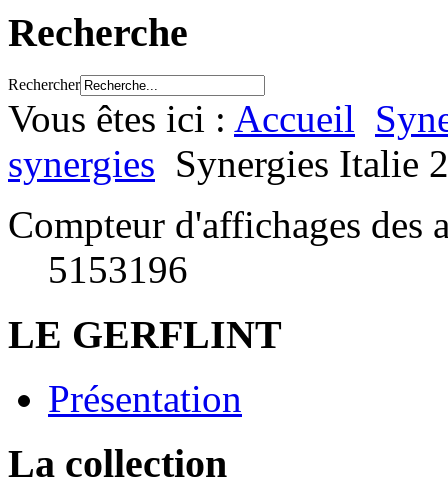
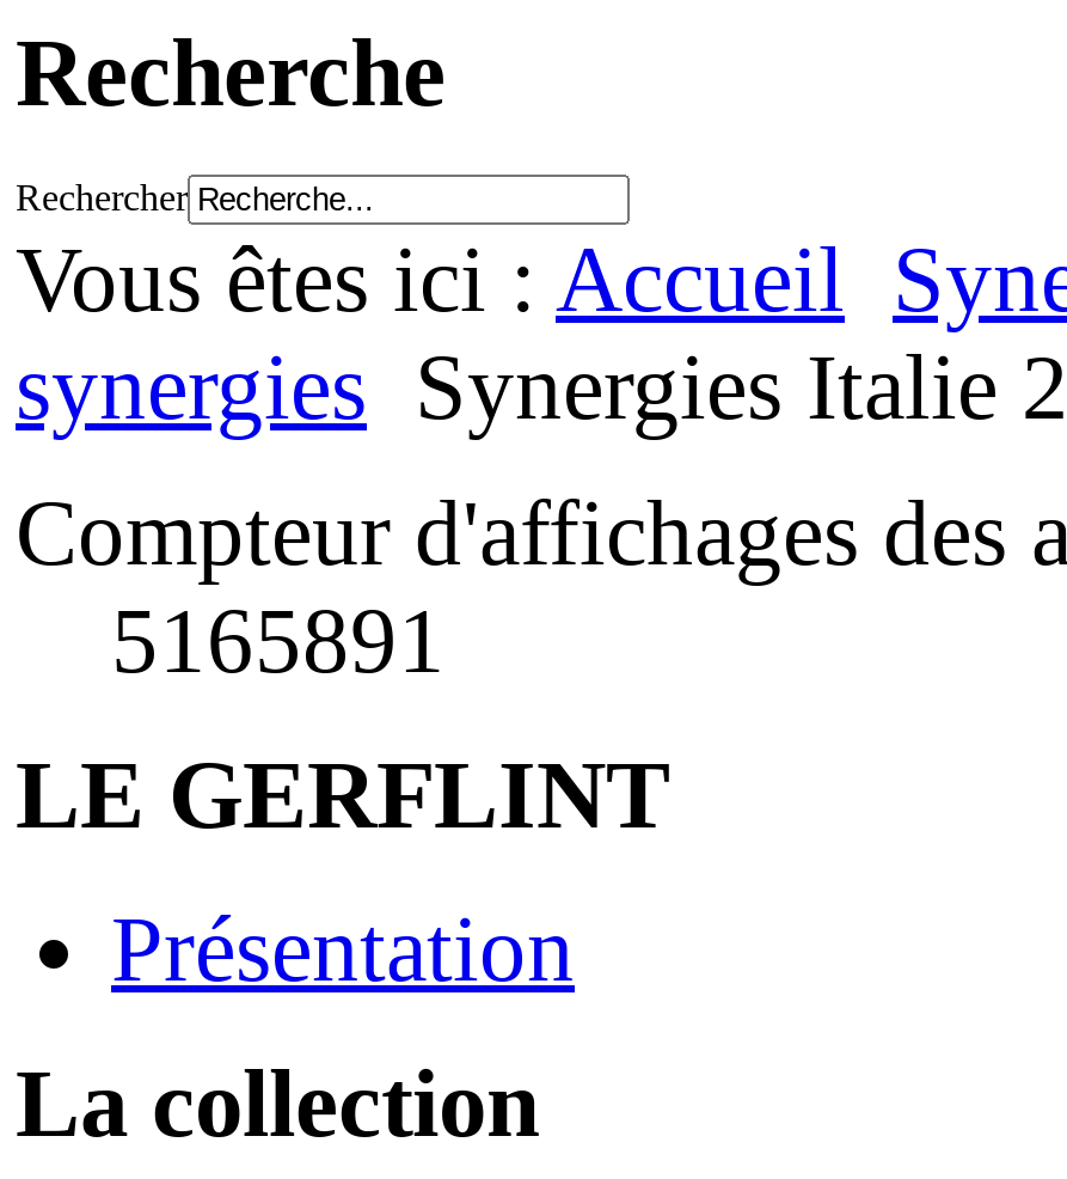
[48,248,188,291] 5153196 -> [111,588,446,691] 5165891

